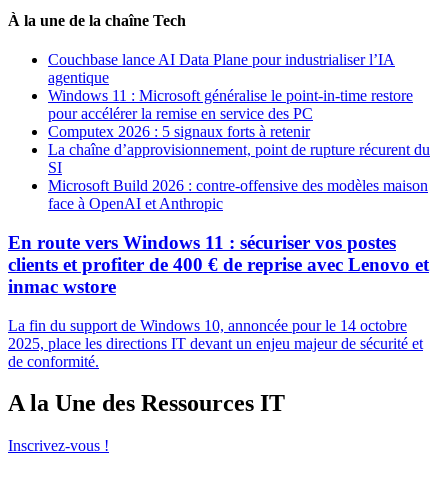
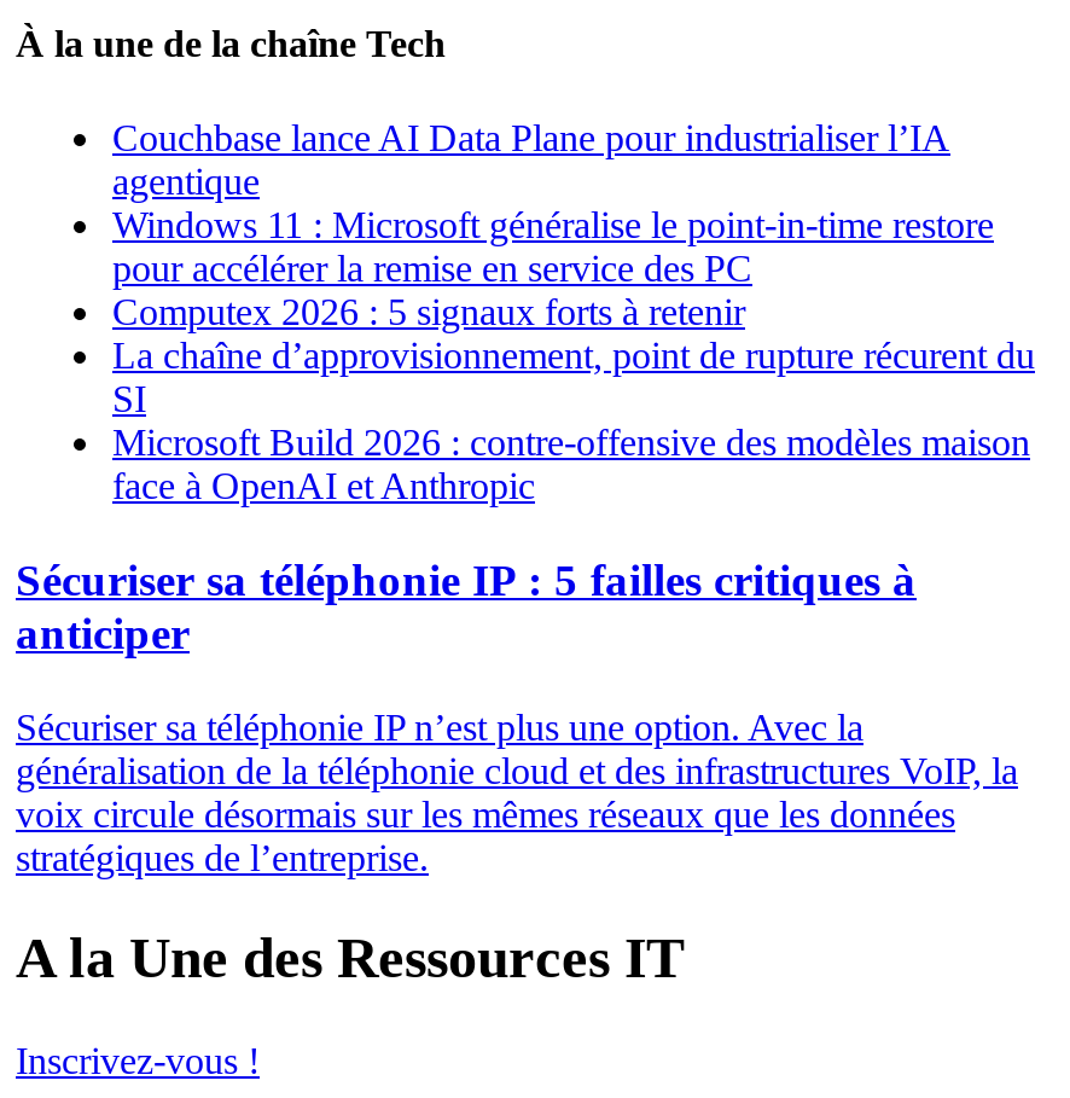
[8,232,429,297] En route vers Windows 11 : sécuriser vos postes | clients et profiter de 400 € de reprise avec Lenovo et | inmac wstore -> [16,554,917,658] Sécuriser sa téléphonie IP : 5 failles critiques à | anticiper
[8,317,423,370] La fin du support de Windows 10, annoncée pour le 14 octobre | 2025, place les directions IT devant un enjeu majeur de sécurité et | de conformité. -> [16,706,1018,877] Sécuriser sa téléphonie IP n’est plus une option. Avec la | généralisation de la téléphonie cloud et des infrastructures VoIP, la | voix circule désormais sur les mêmes réseaux que les données | stratégiques de l’entreprise.

